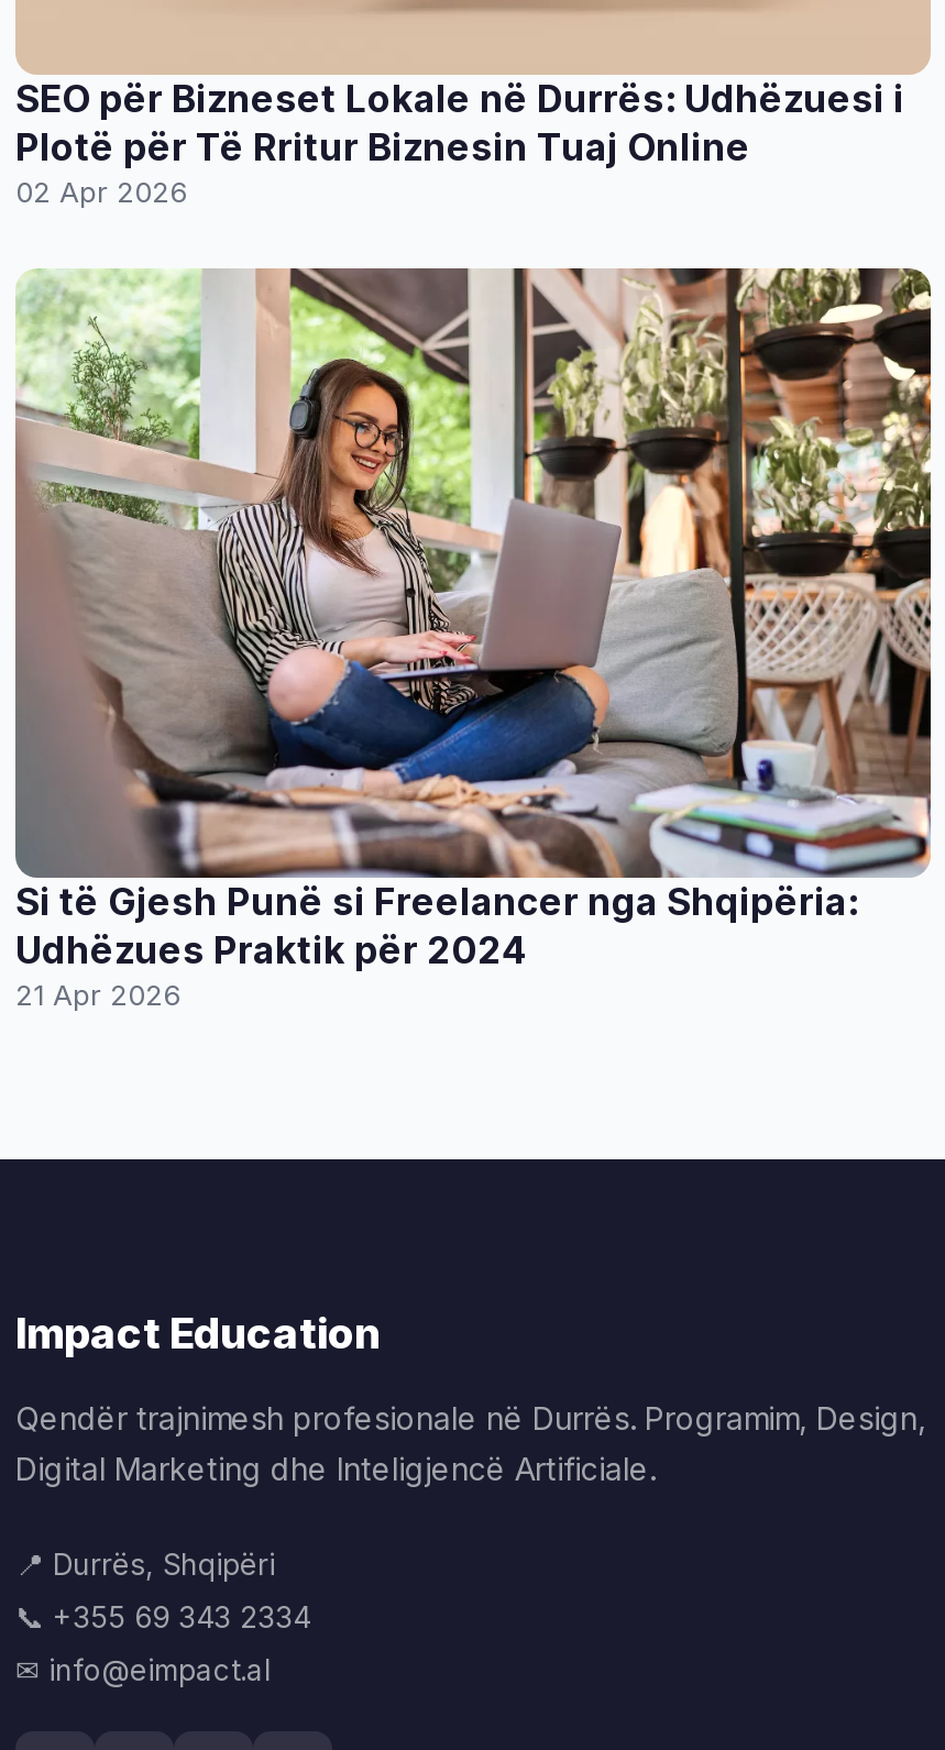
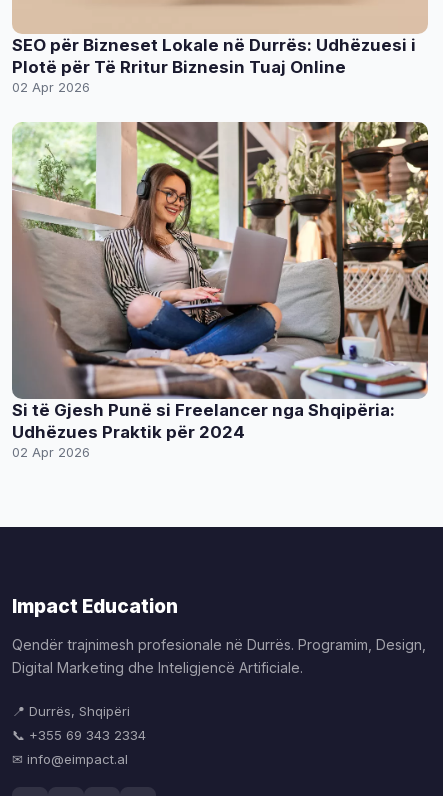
[15,979,180,1012] 21 Apr 2026 -> [12,445,90,460] 02 Apr 2026

